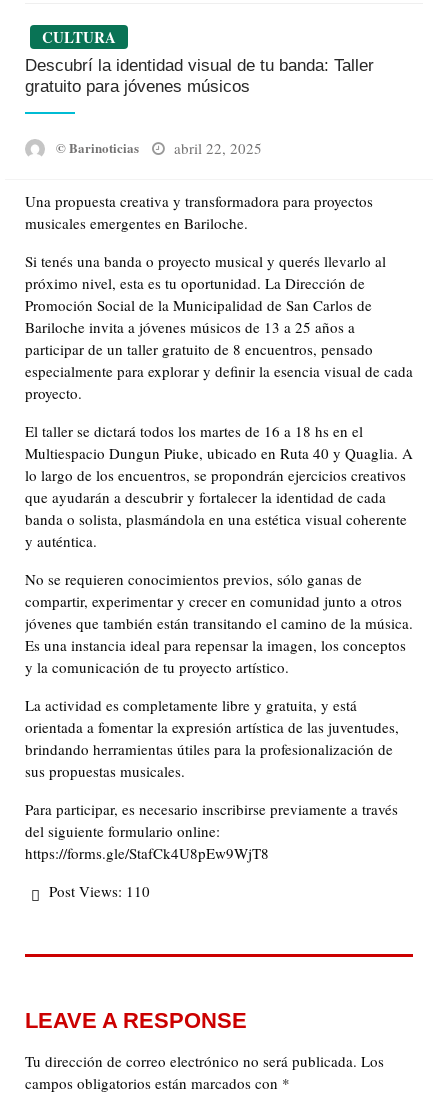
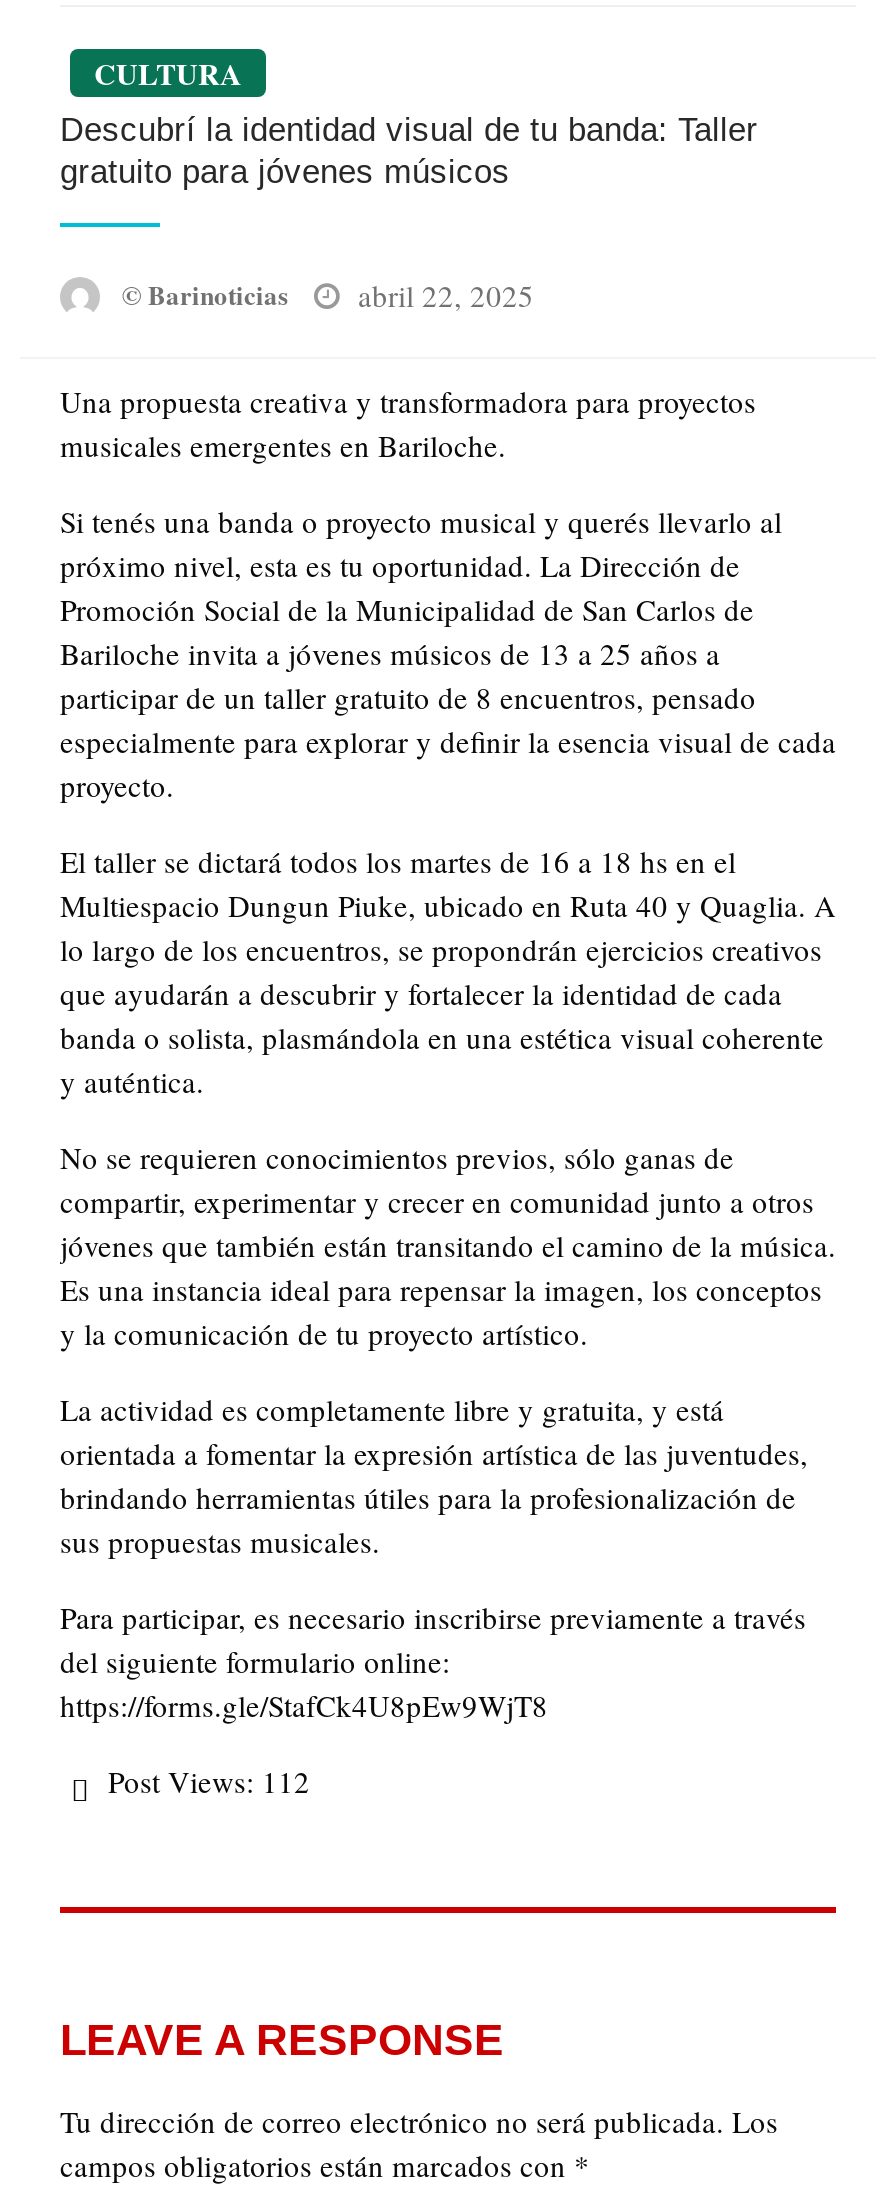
[49,881,150,901] Post Views: 110 -> [108,1762,310,1802] Post Views: 112

